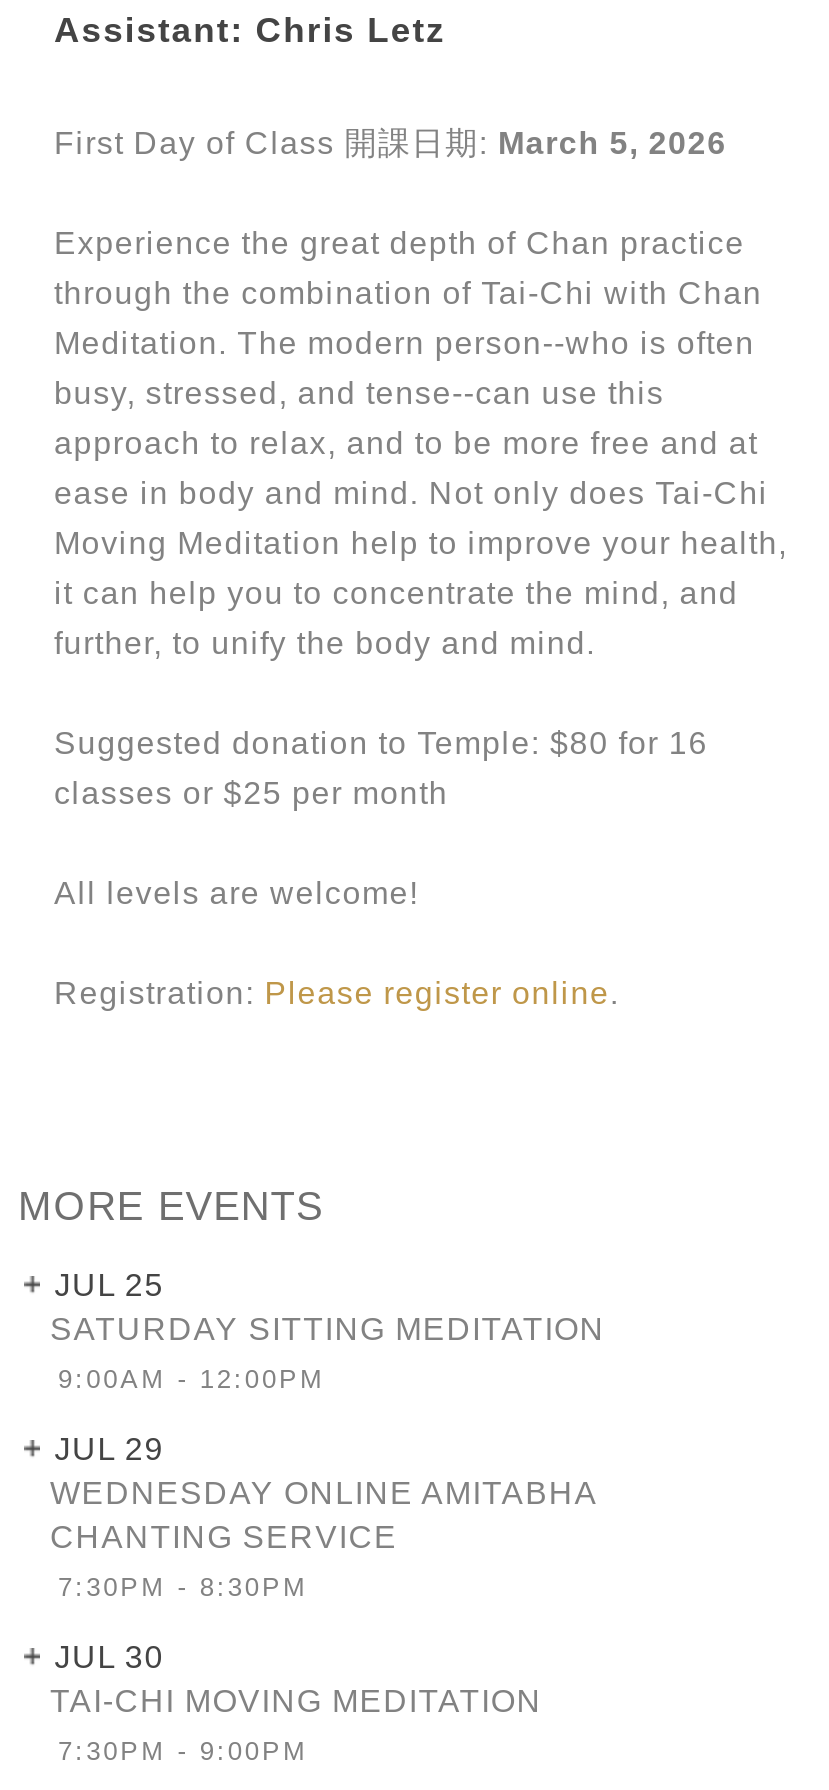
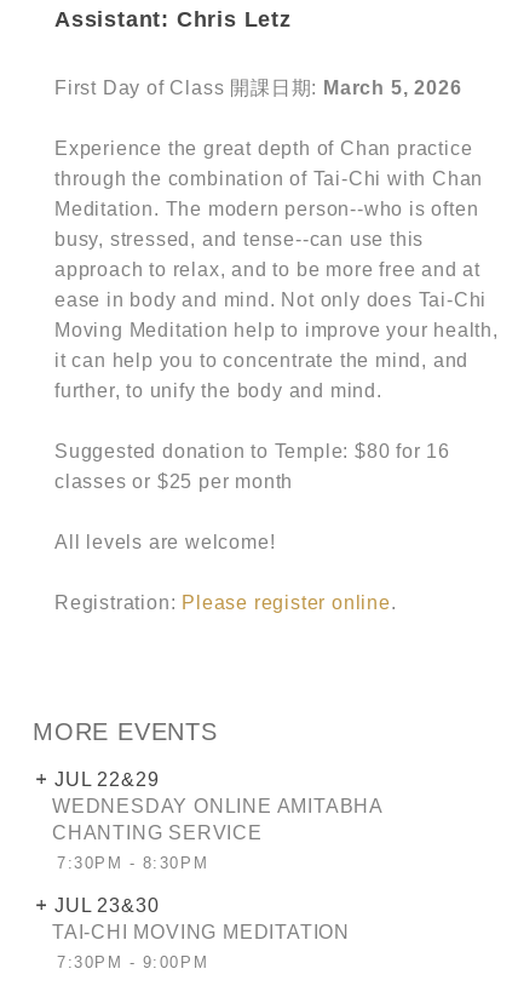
[50,1268,605,1466] JUL 25 | SATURDAY SITTING MEDITATION | 9:00AM - 12:00PM | JUL 29 -> [55,769,159,790] JUL 22&29
[54,1640,164,1674] JUL 30 -> [55,895,159,916] JUL 23&30

